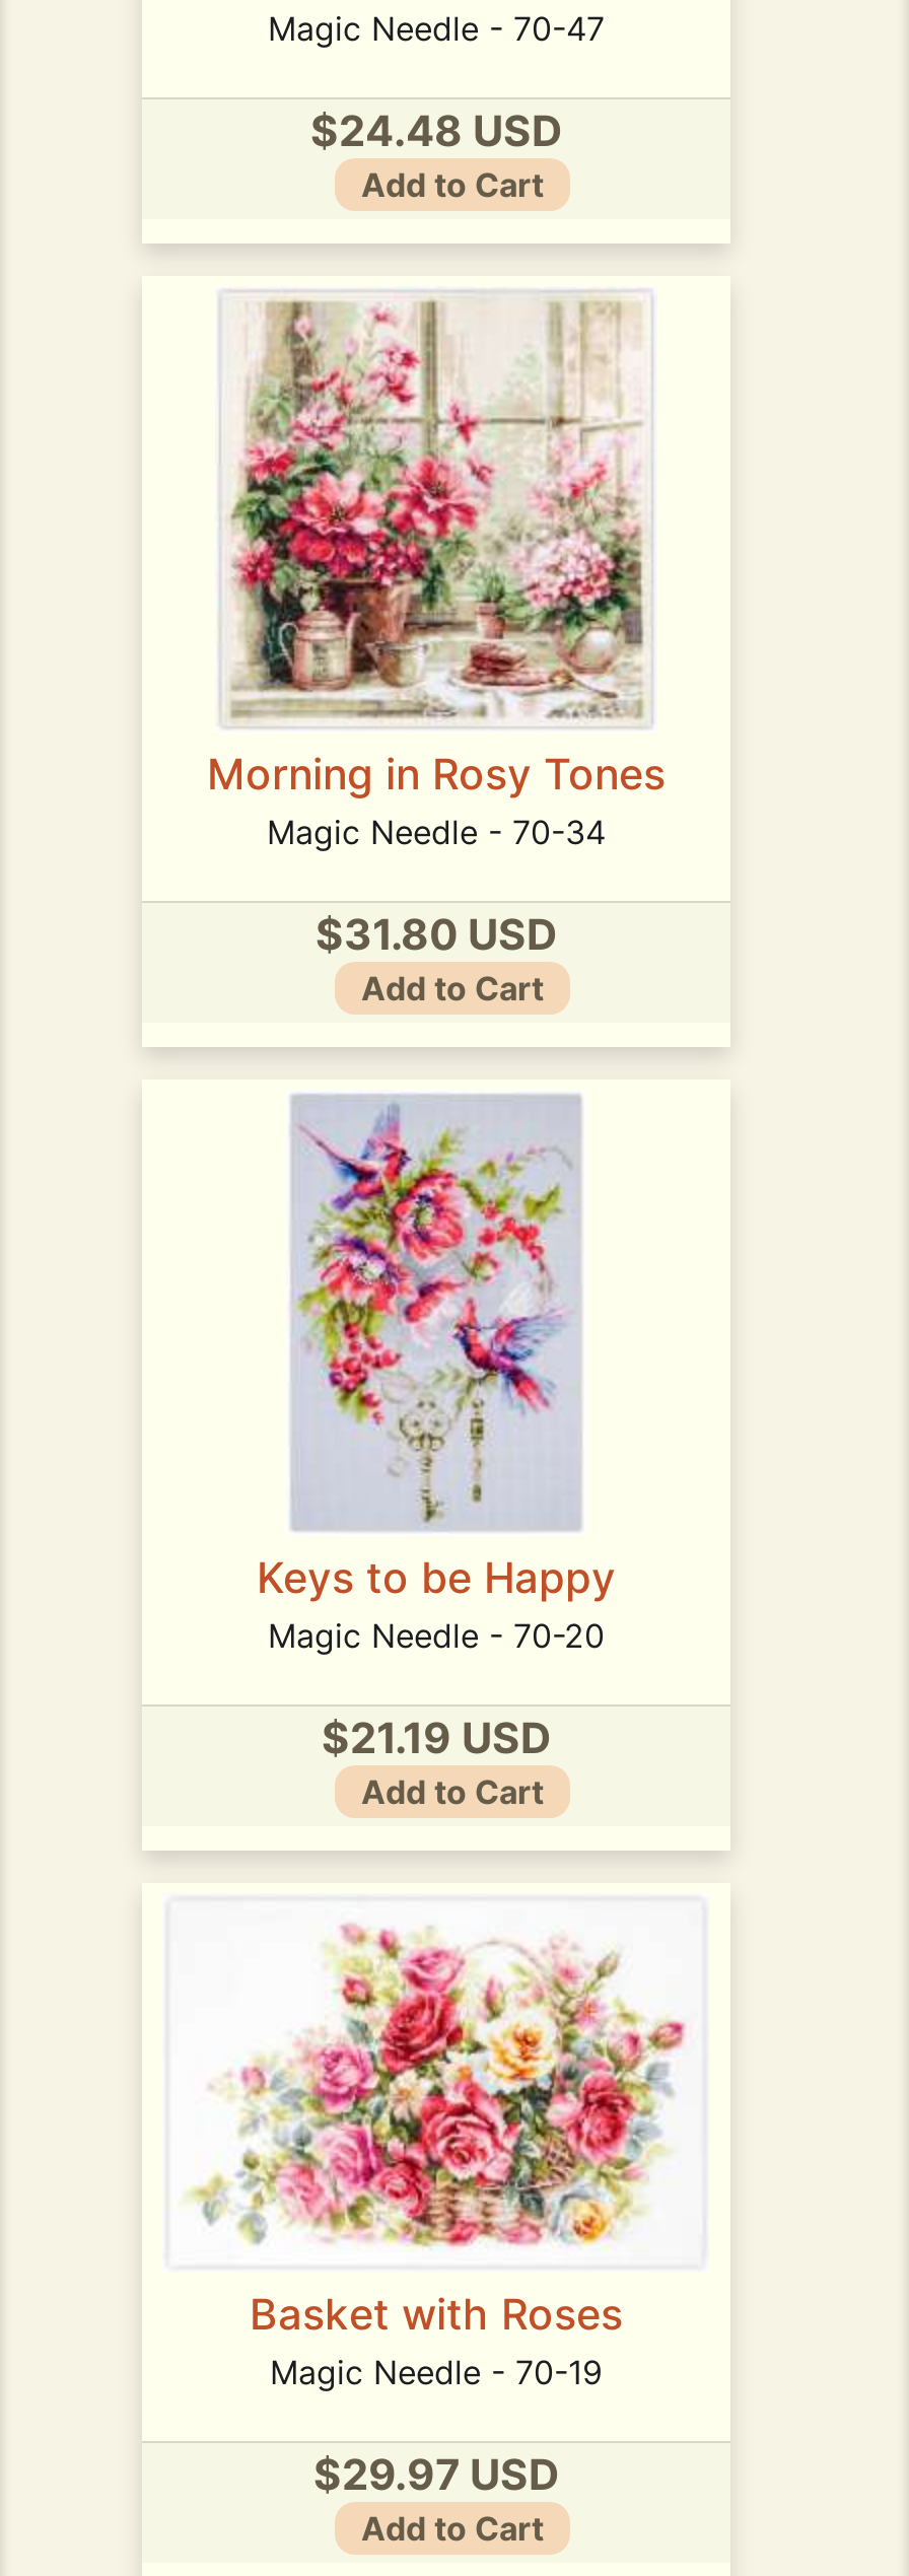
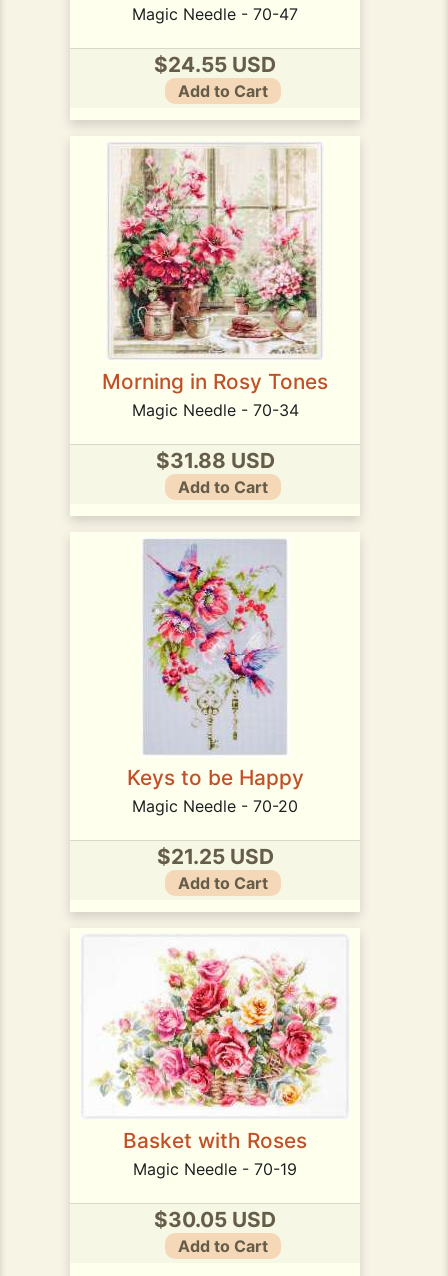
[310,105,562,155] $24.48 USD -> [154,52,276,77] $24.55 USD
[316,908,557,959] $31.80 USD -> [155,448,274,473] $31.88 USD
[322,1712,551,1763] $21.19 USD -> [156,844,273,869] $21.25 USD
[313,2448,559,2499] $29.97 USD -> [154,1207,276,1232] $30.05 USD

